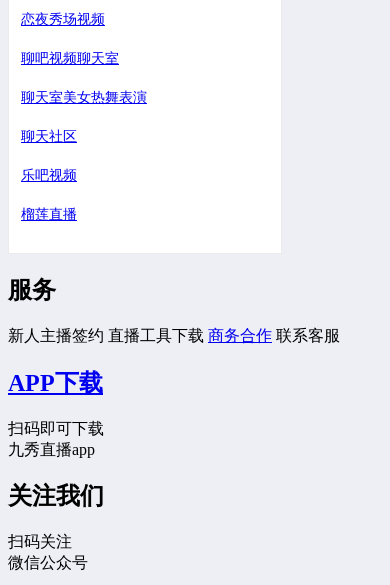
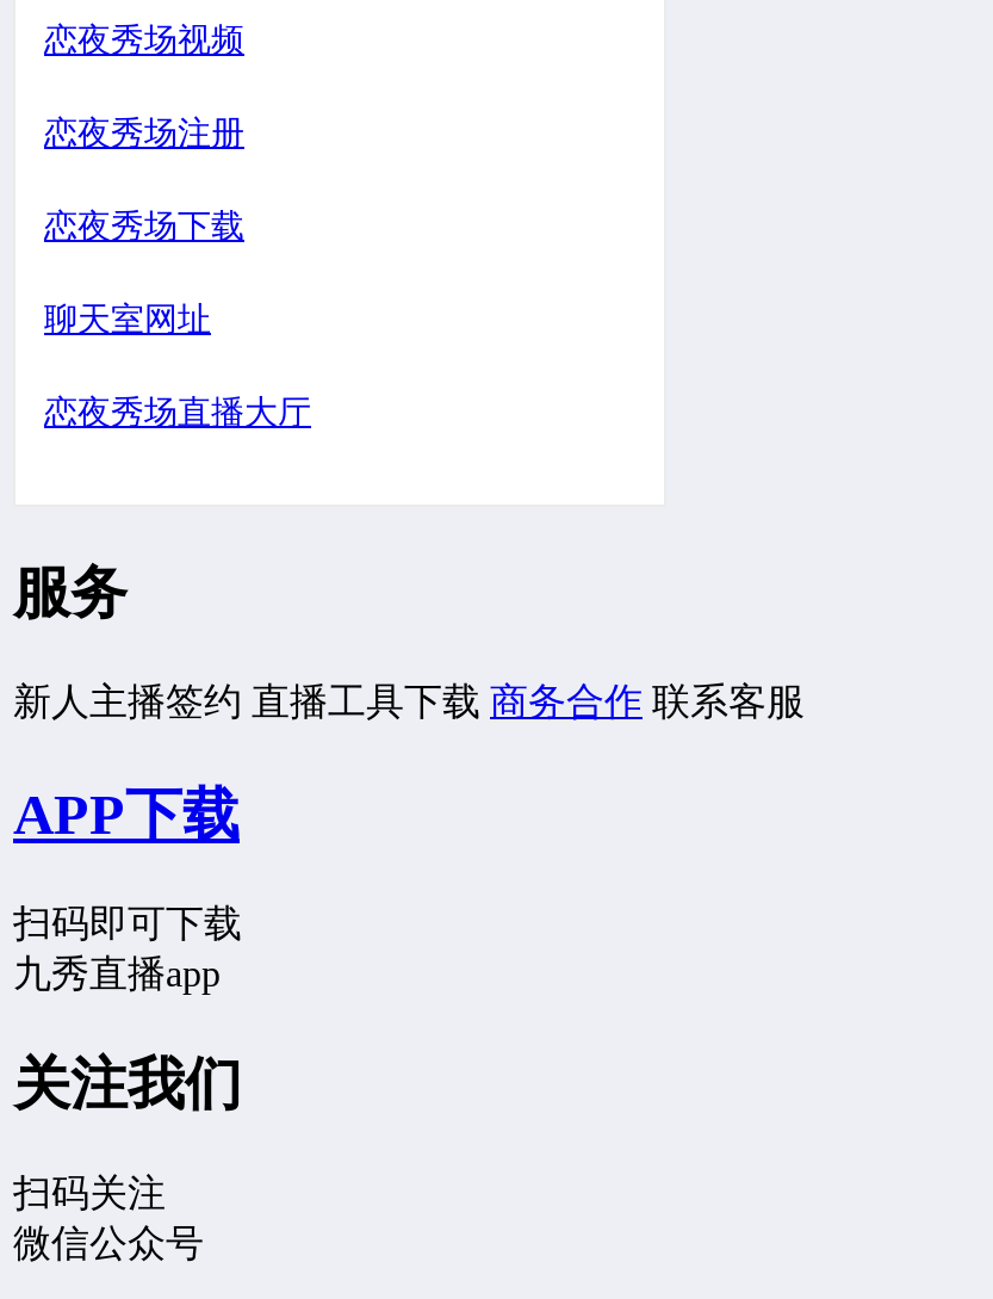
[21,51,147,222] 聊吧视频聊天室 | 聊天室美女热舞表演 | 聊天社区 | 乐吧视频 | 榴莲直播 -> [44,115,311,430] 恋夜秀场注册 | 恋夜秀场下载 | 聊天室网址 | 恋夜秀场直播大厅

